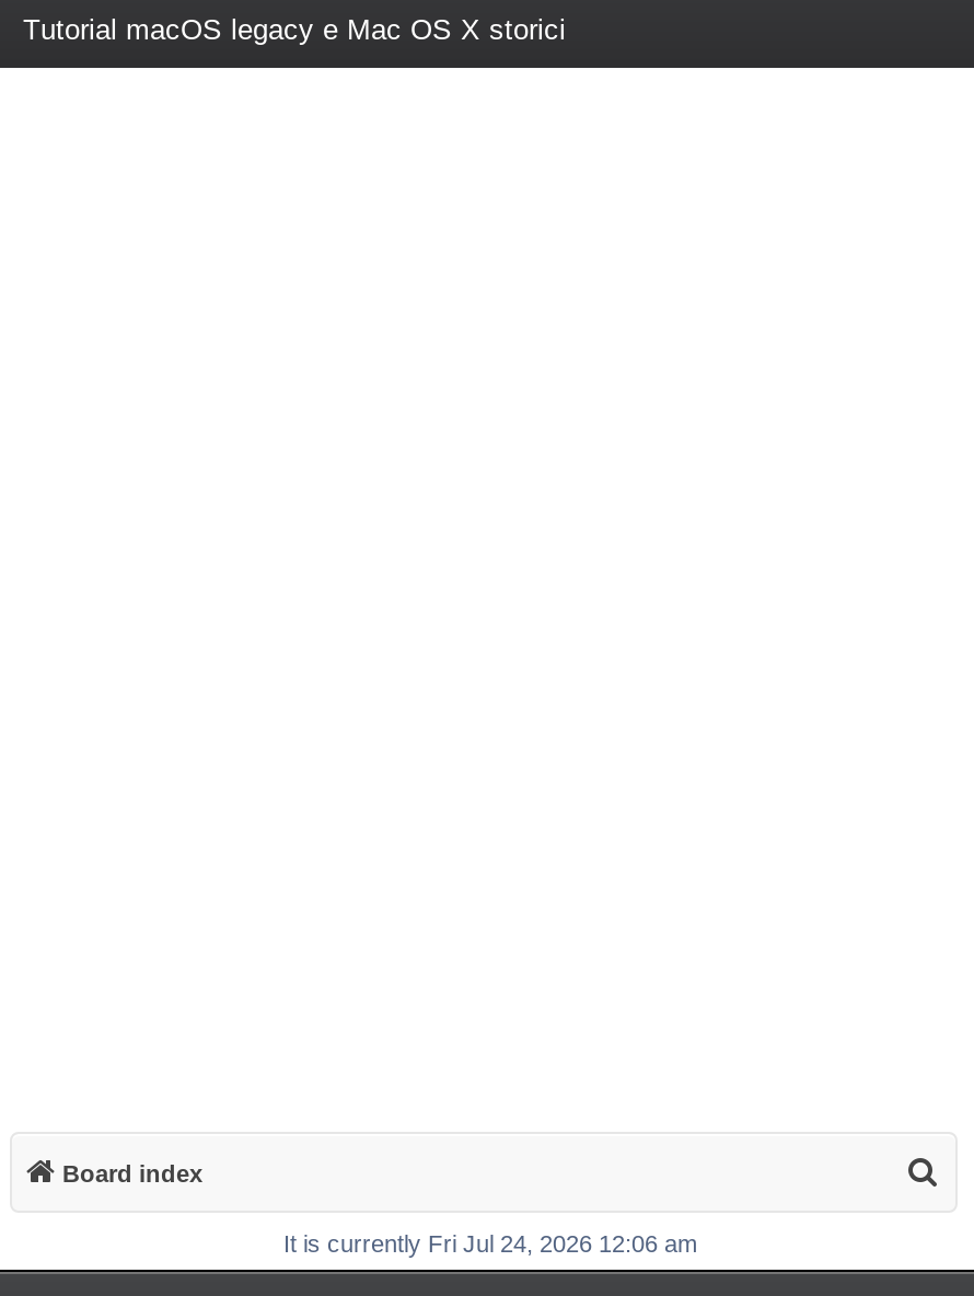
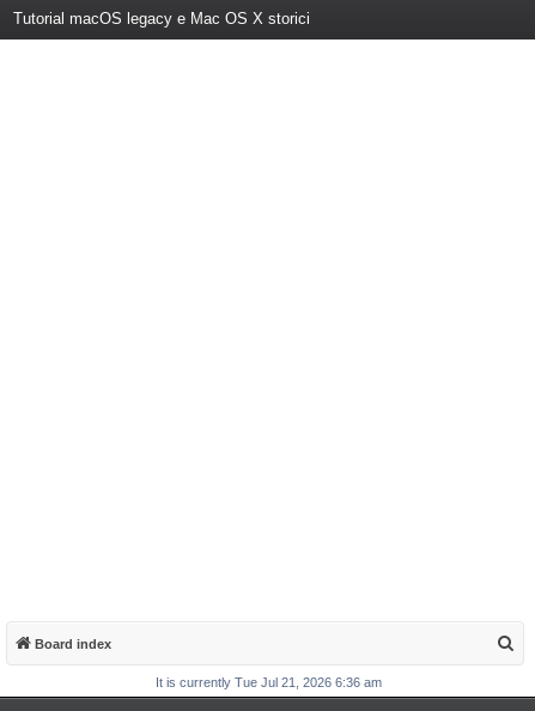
[283,1230,697,1257] It is currently Fri Jul 24, 2026 12:06 am -> [156,675,382,689] It is currently Tue Jul 21, 2026 6:36 am

